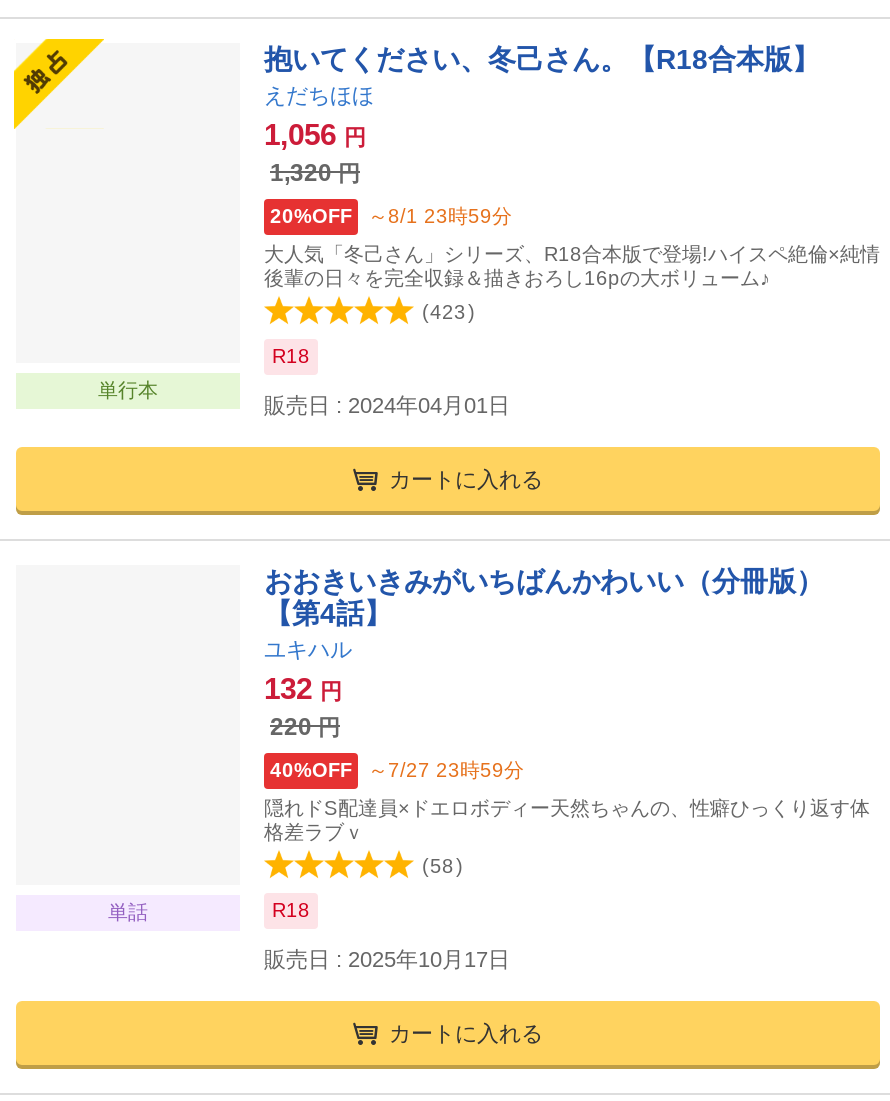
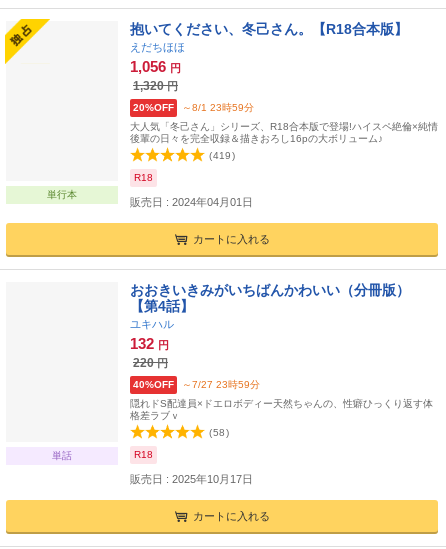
[422,301,474,323] (423) -> [209,150,235,161] (419)

